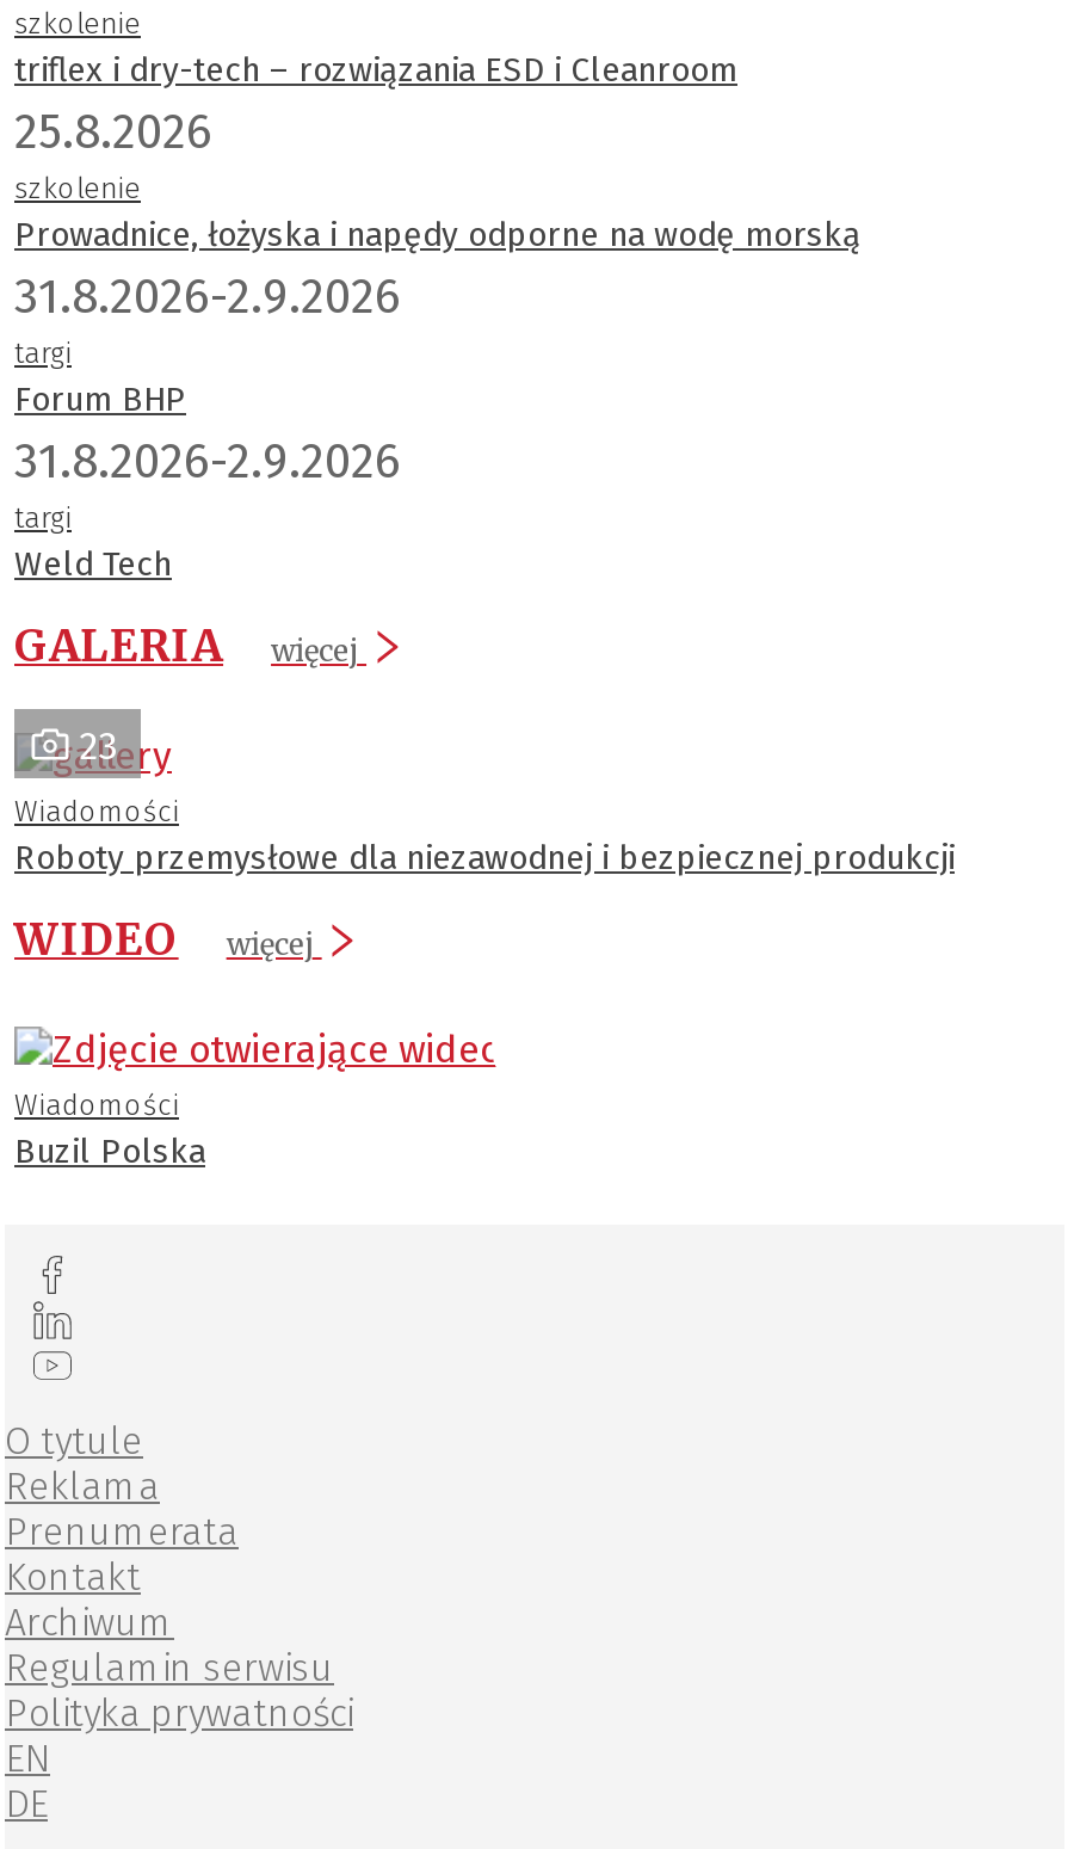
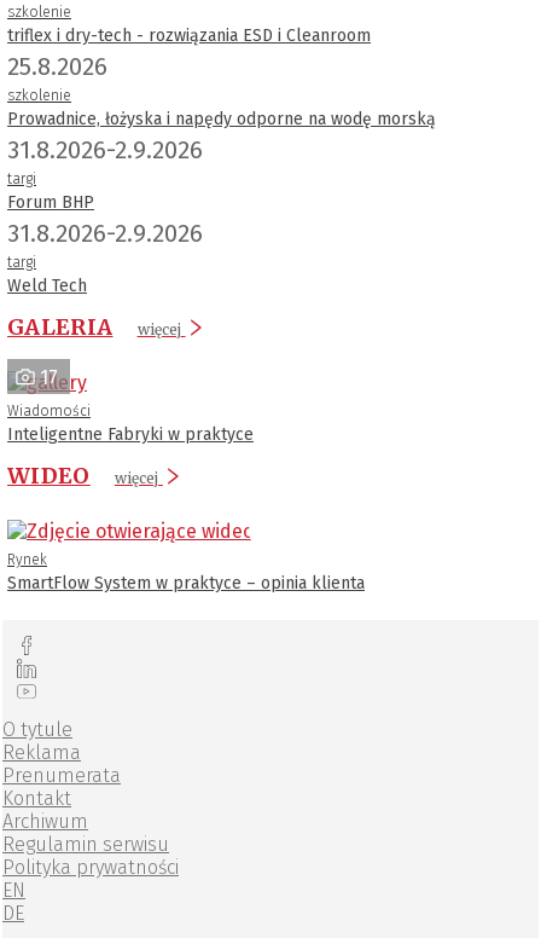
[14,50,737,90] triflex i dry-tech – rozwiązania ESD i Cleanroom -> [7,25,371,46] triflex i dry-tech - rozwiązania ESD i Cleanroom
[79,724,117,769] 23 -> [40,366,58,389] 17
[14,838,955,879] Roboty przemysłowe dla niezawodnej i bezpiecznej produkcji -> [7,424,254,445] Inteligentne Fabryki w praktyce
[14,1089,205,1173] Wiadomości | Buzil Polska -> [7,552,365,594] Rynek | SmartFlow System w praktyce – opinia klienta

